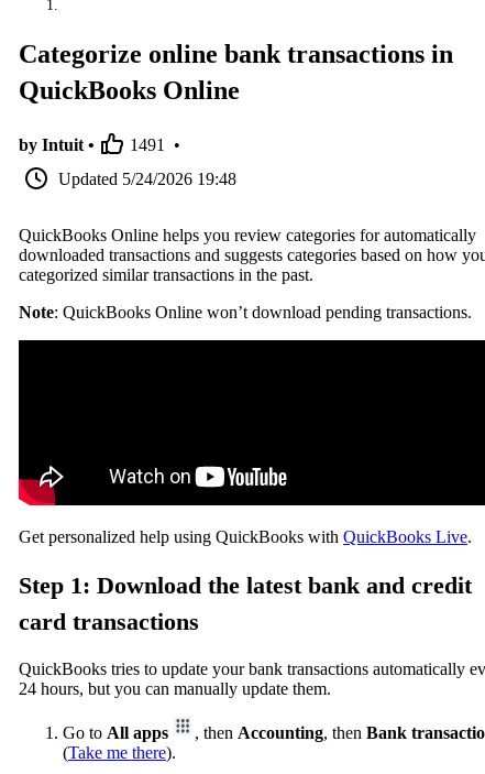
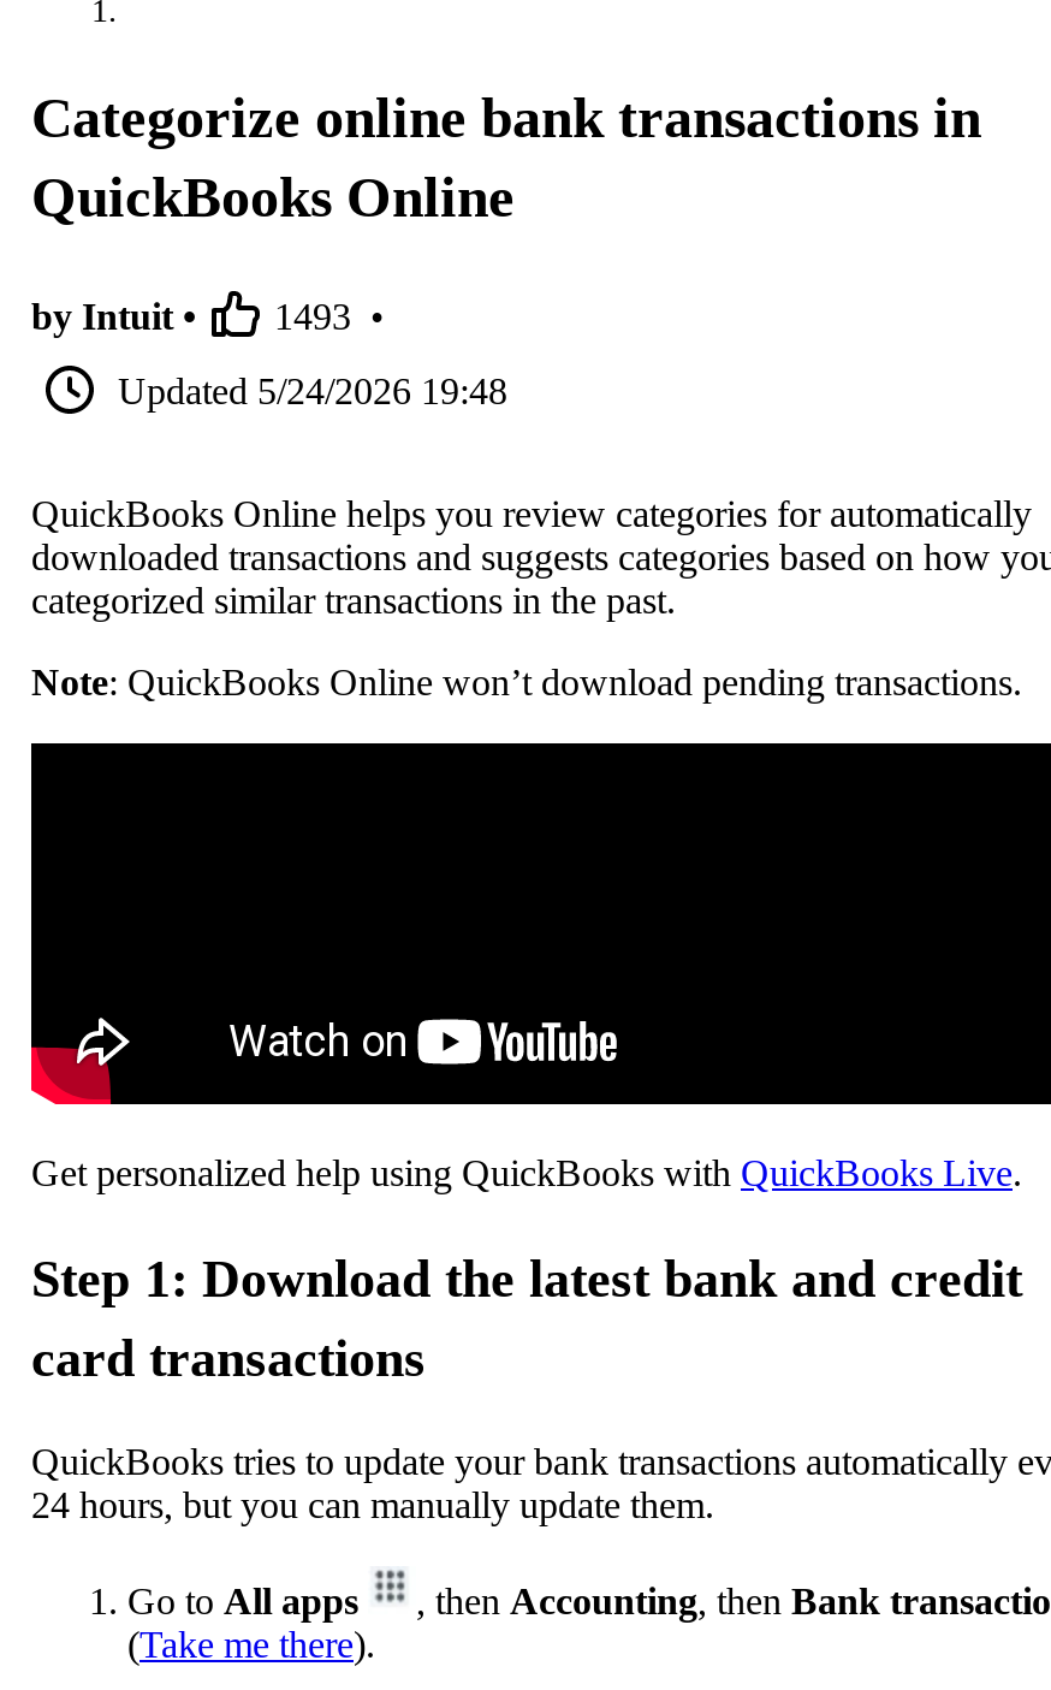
[19,135,180,154] by Intuit • 1491 • -> [31,295,385,336] by Intuit • 1493 •

